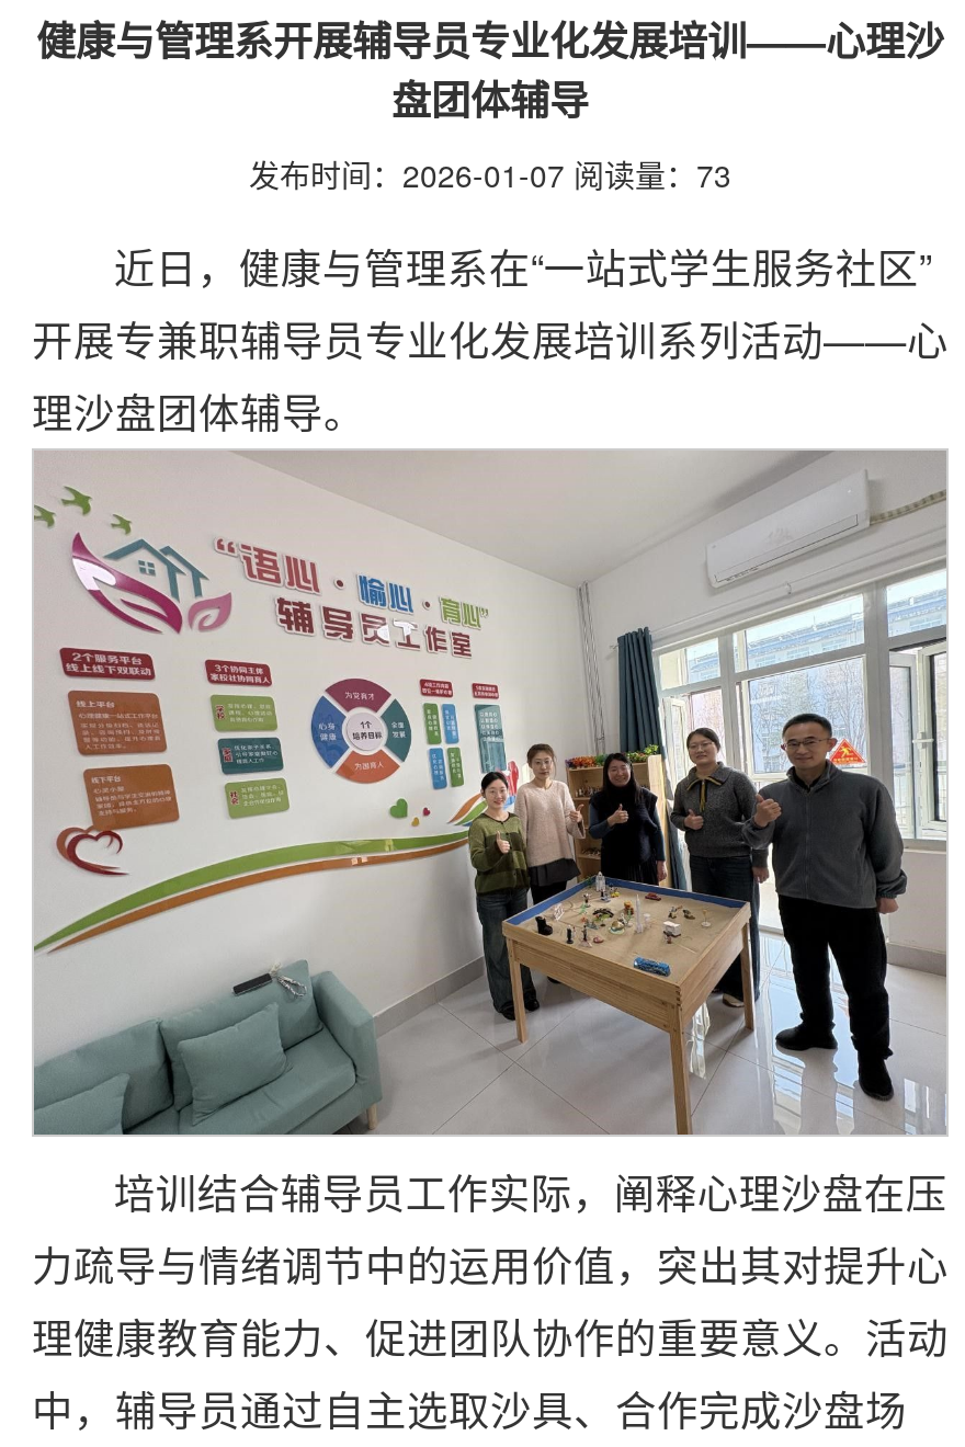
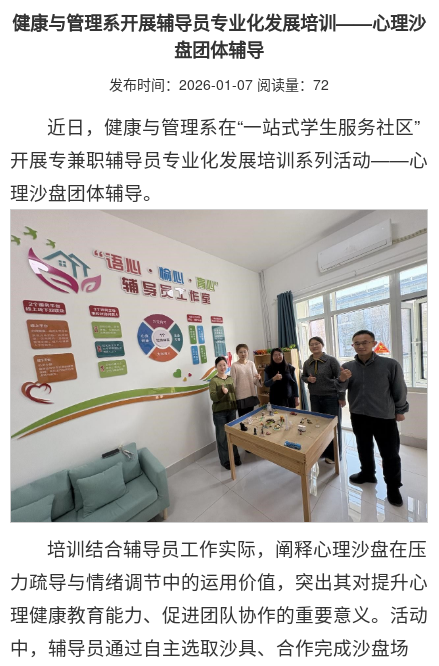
[249,153,731,197] 发布时间：2026-01-07 阅读量：73 -> [109,74,329,94] 发布时间：2026-01-07 阅读量：72

